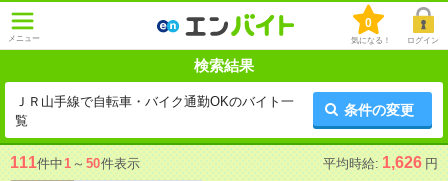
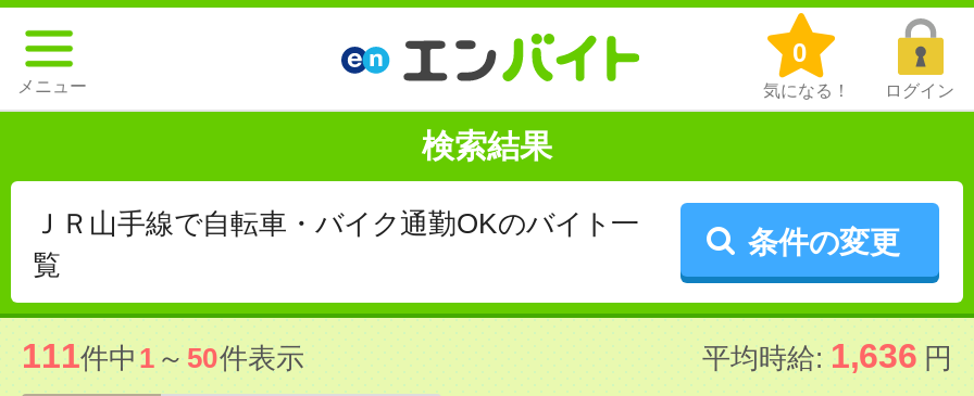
[323,154,438,171] 平均時給: 1,626 円 -> [702,337,952,374] 平均時給: 1,636 円

